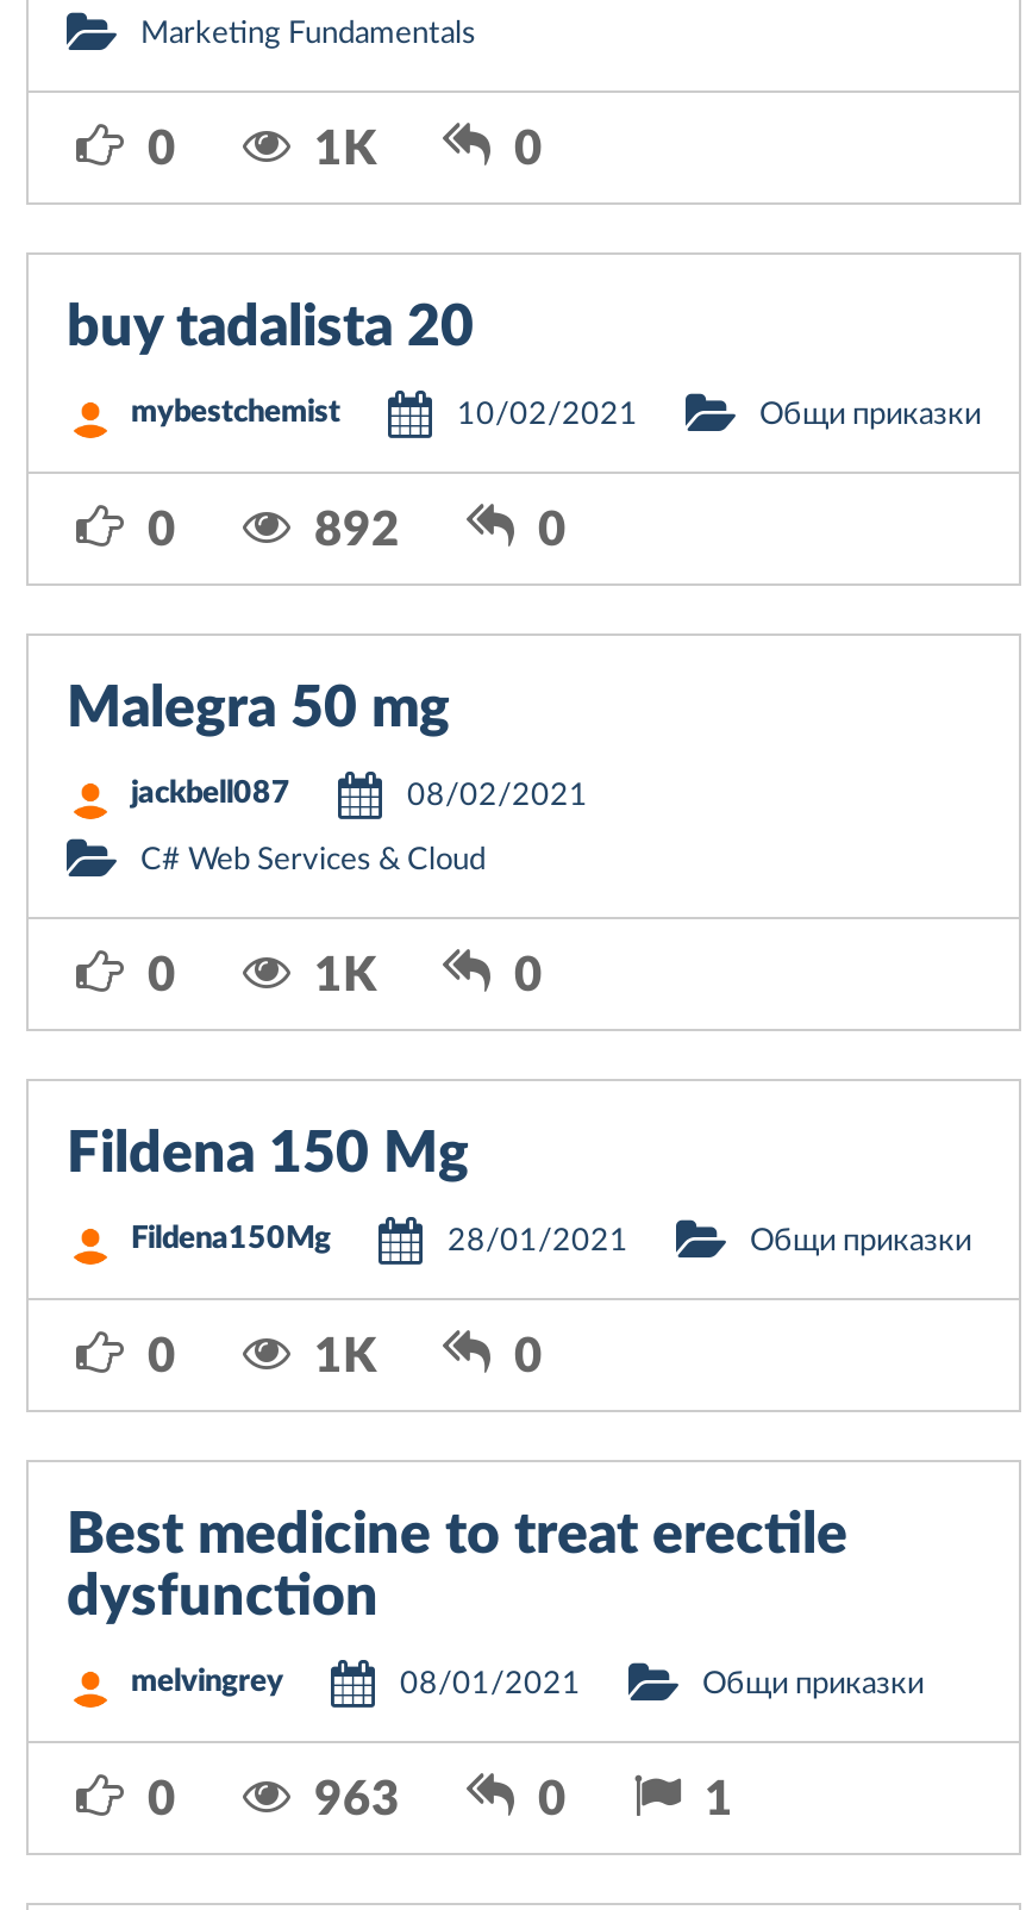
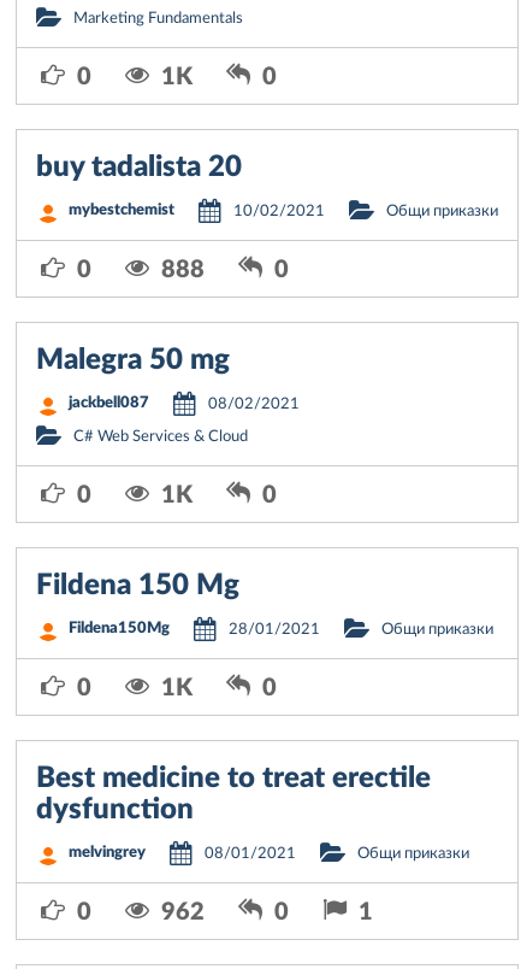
[314,507,400,555] 892 -> [161,258,205,282] 888
[314,1777,400,1824] 963 -> [161,900,205,924] 962

